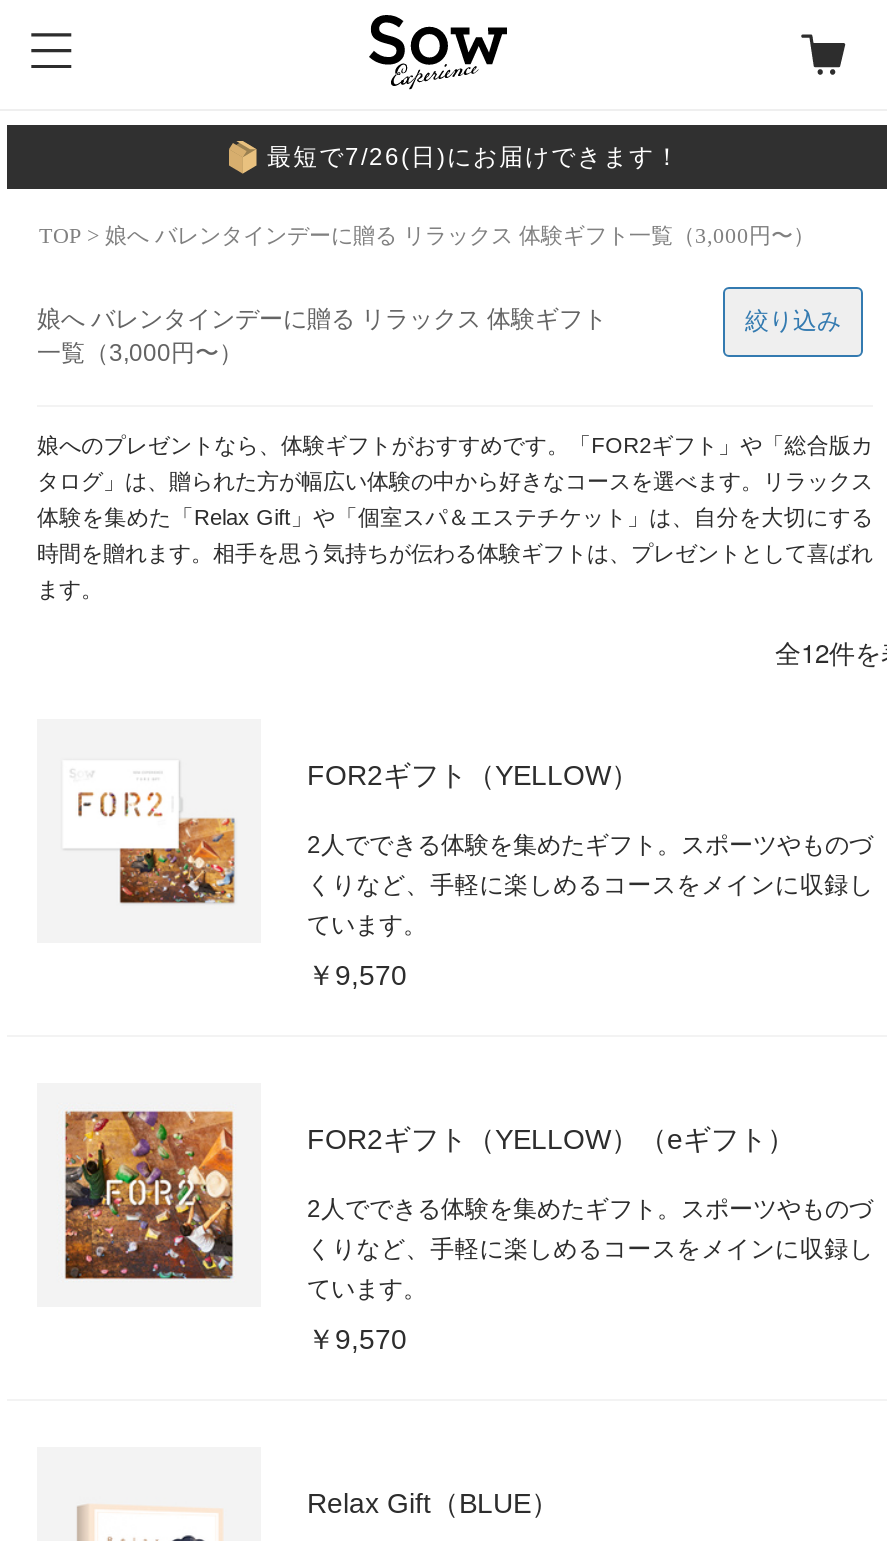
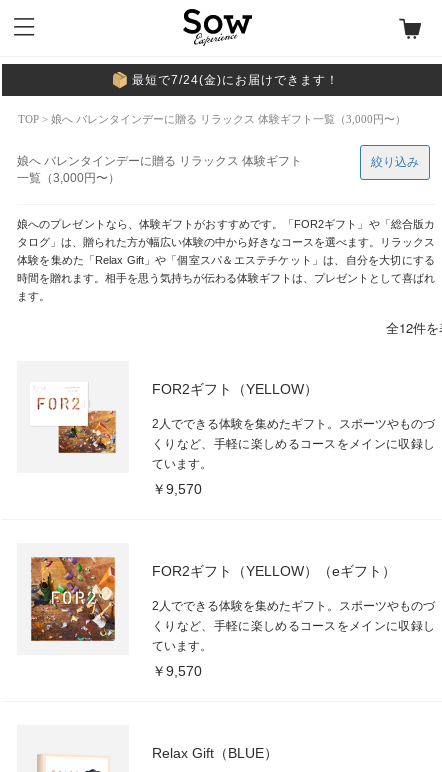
[267,143,681,171] 最短で7/26(日)にお届けできます！ -> [132,73,339,87] 最短で7/24(金)にお届けできます！

